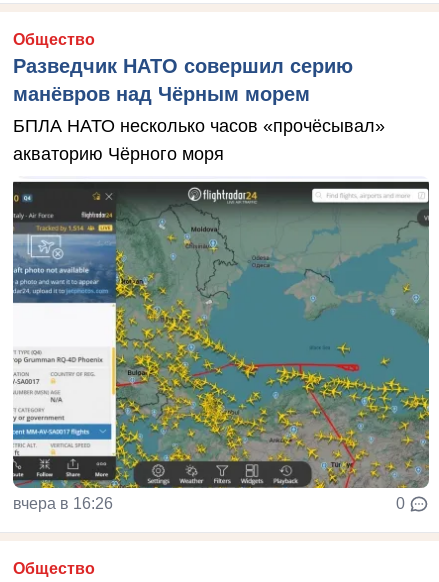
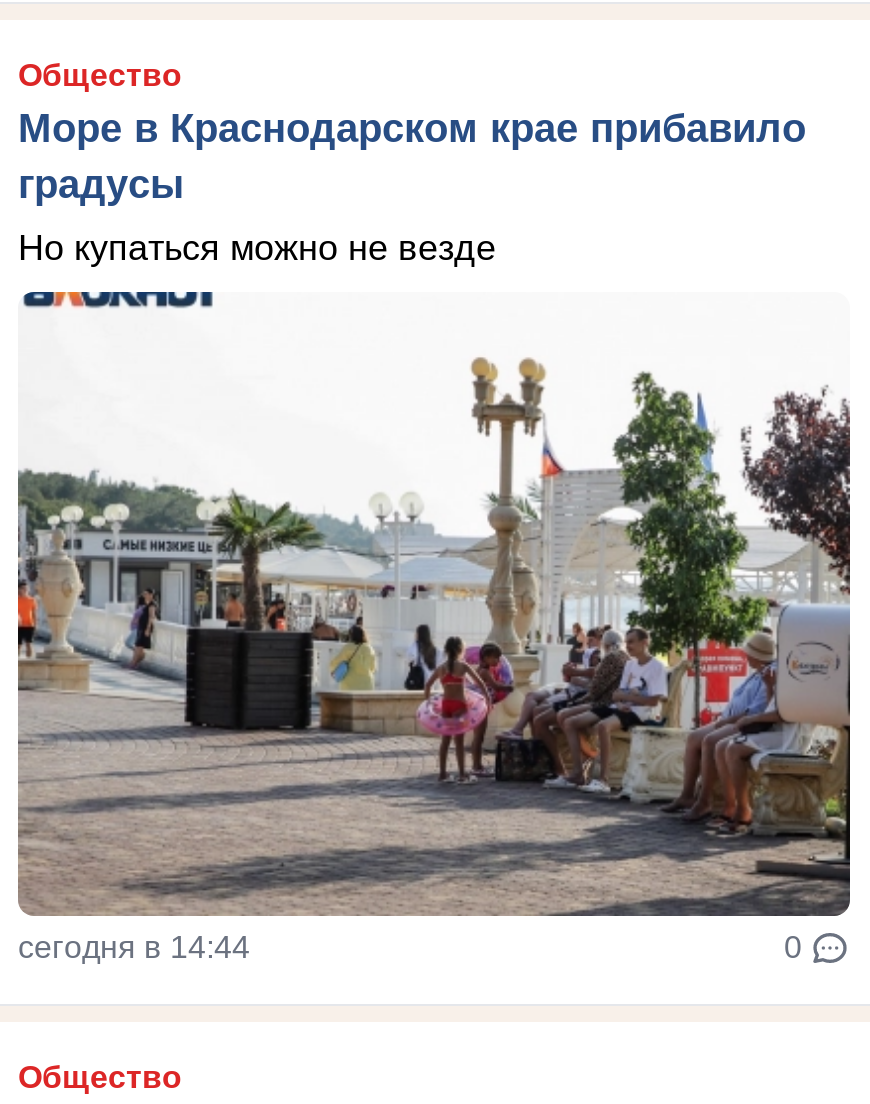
[13,55,353,105] Разведчик НАТО совершил серию | манёвров над Чёрным морем -> [18,107,806,207] Море в Краснодарском крае прибавило | градусы
[13,116,385,164] БПЛА НАТО несколько часов «прочёсывал» | акваторию Чёрного моря -> [18,229,496,269] Но купаться можно не везде
[12,181,430,512] [image] | вчера в 16:26 -> [16,356,852,965] [image] | сегодня в 14:44

